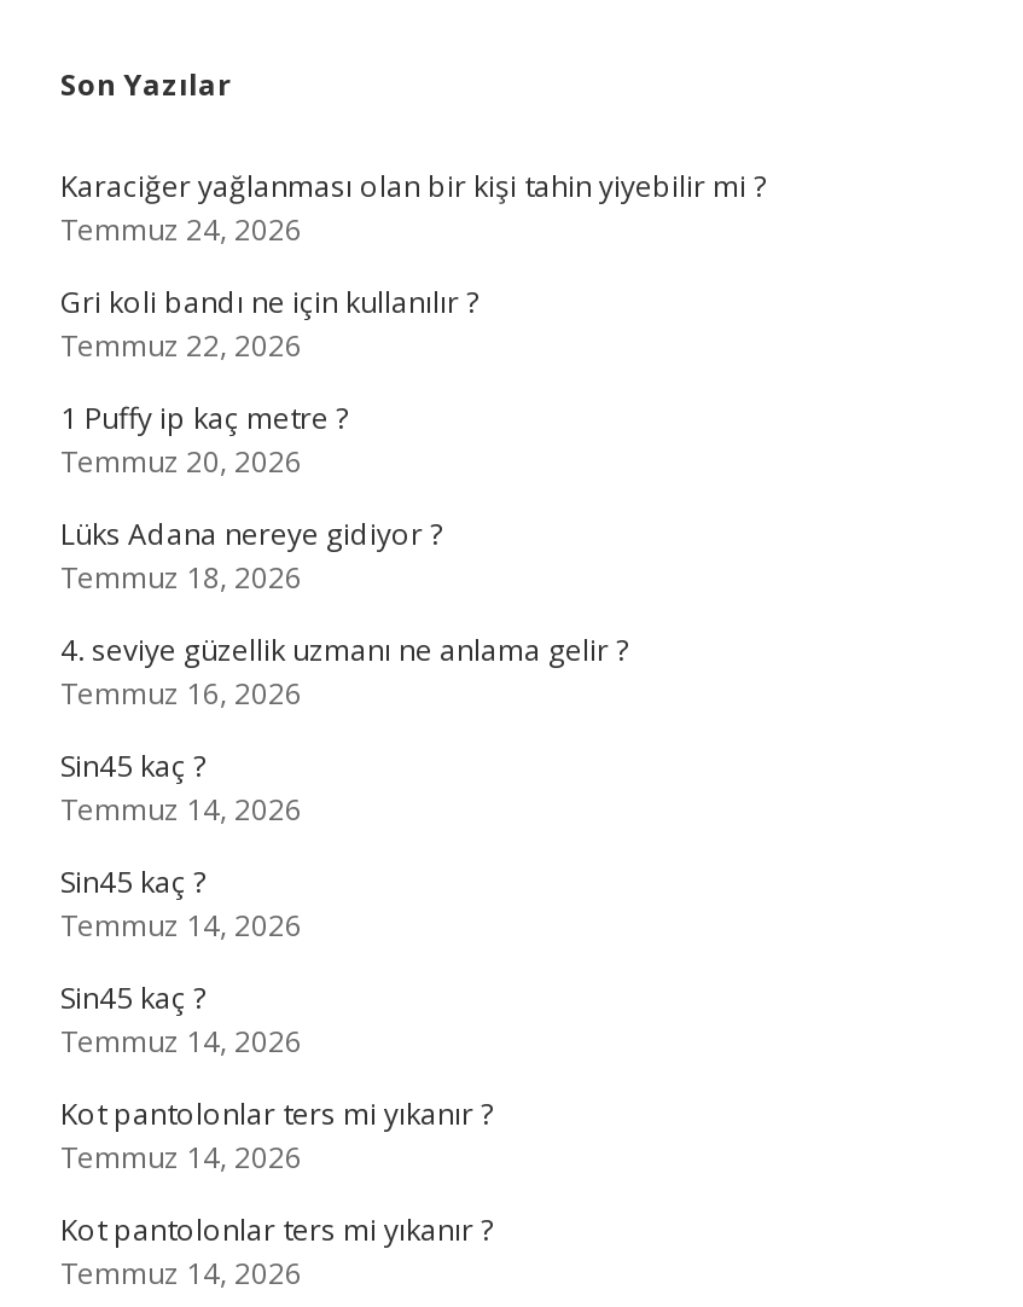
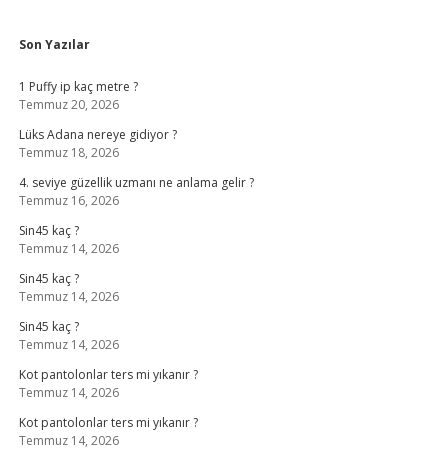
[60,165,766,366] Karaciğer yağlanması olan bir kişi tahin yiyebilir mi ? | Temmuz 24, 2026 | Gri koli bandı ne için kullanılır ? | Temmuz 22, 2026 -> none

